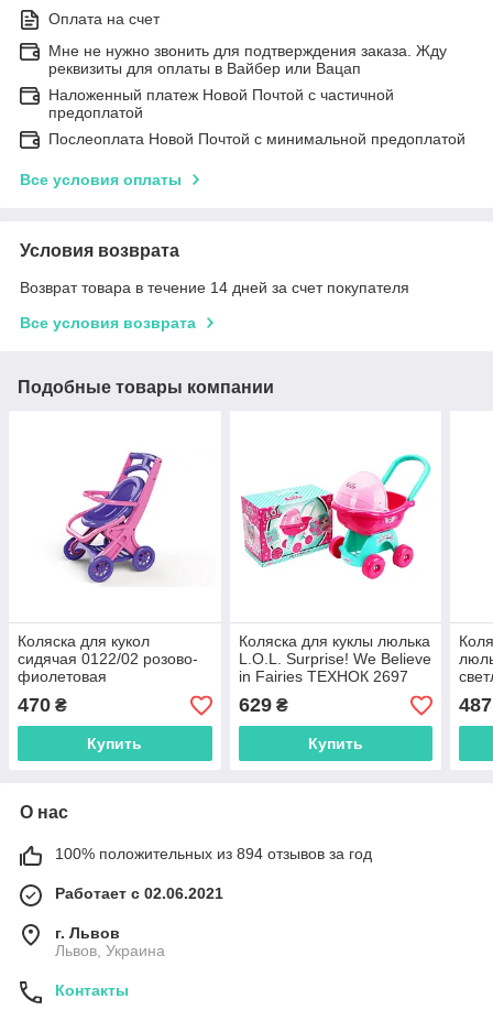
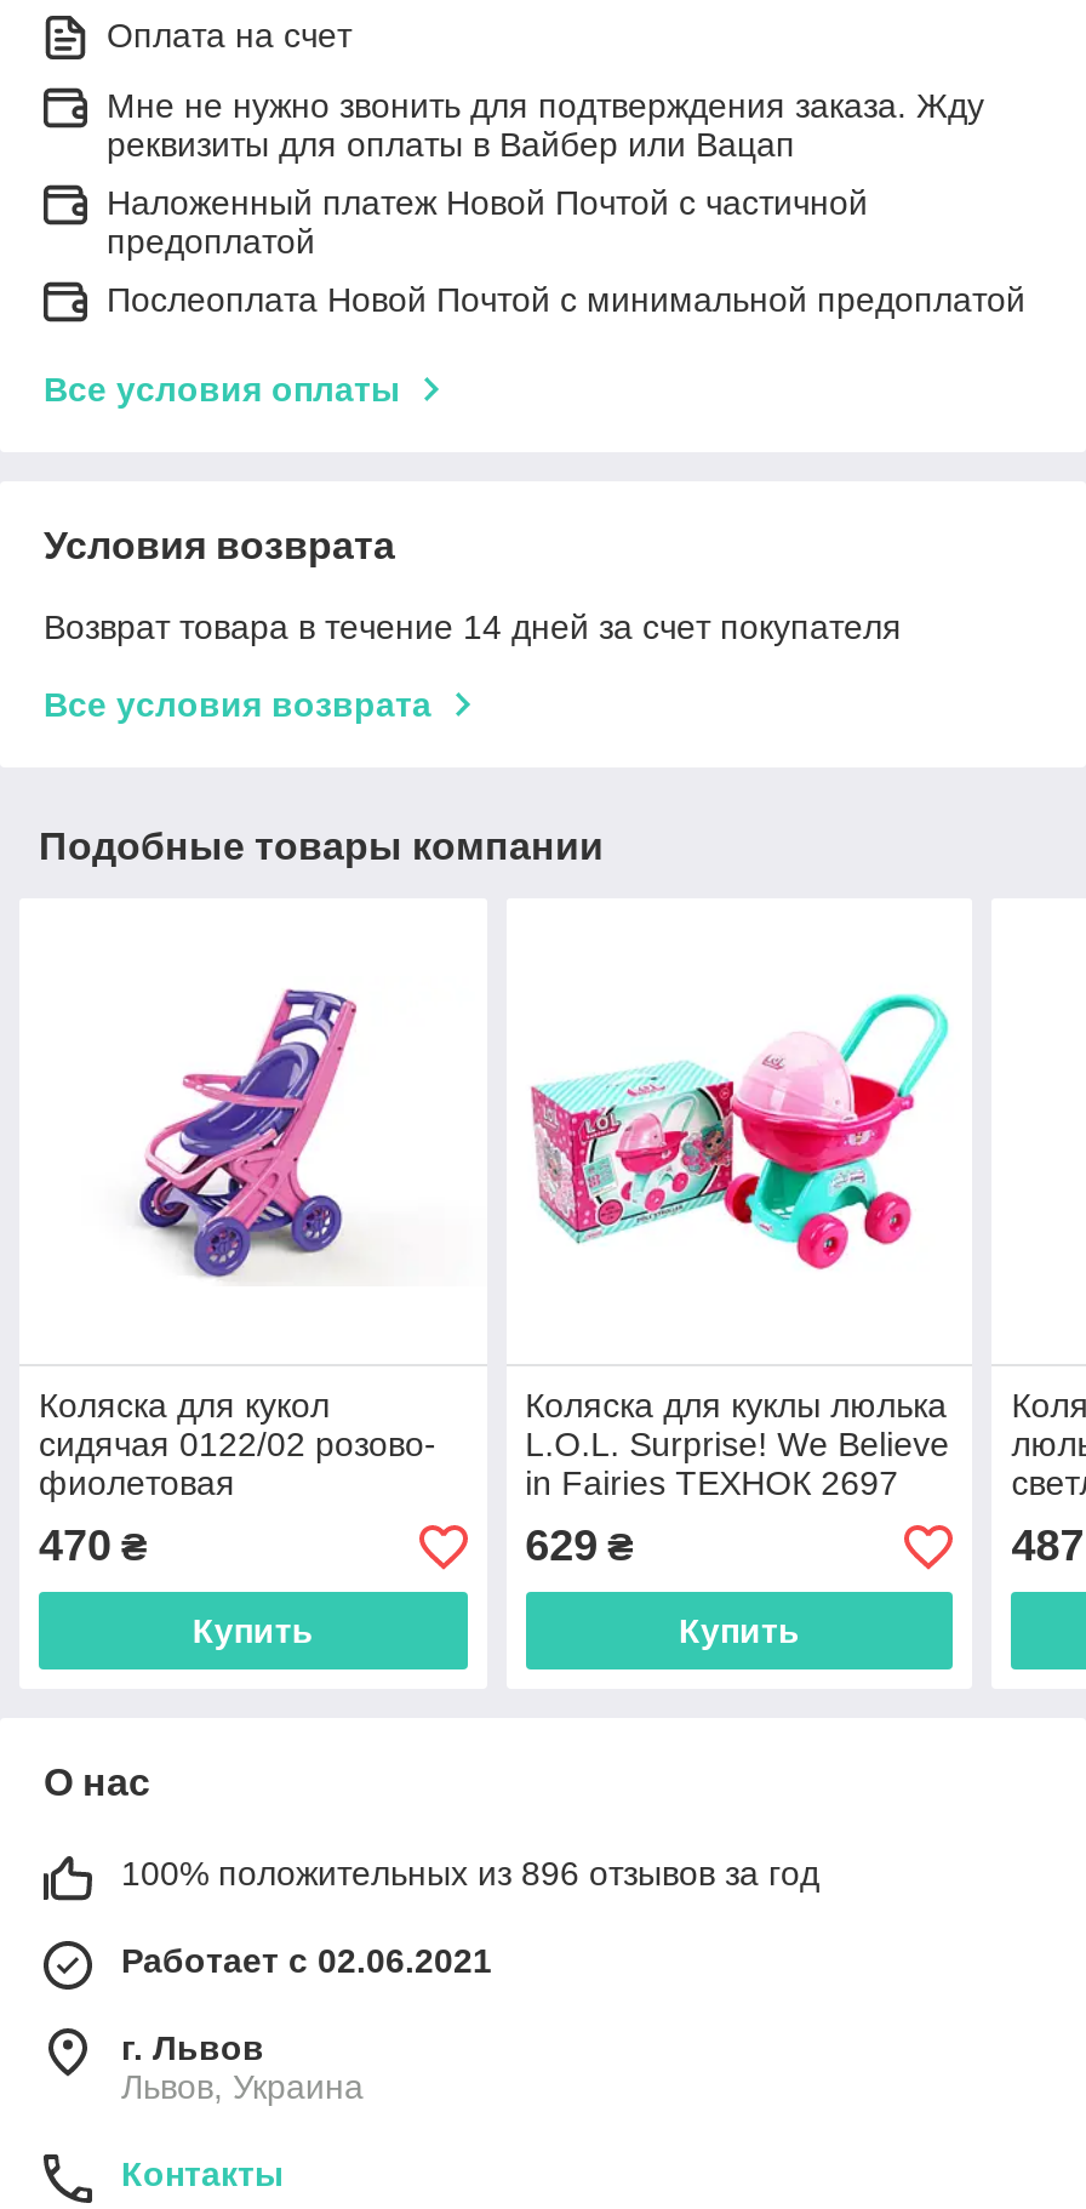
[55,845,372,863] 100% положительных из 894 отзывов за год -> [121,1855,819,1894] 100% положительных из 896 отзывов за год

